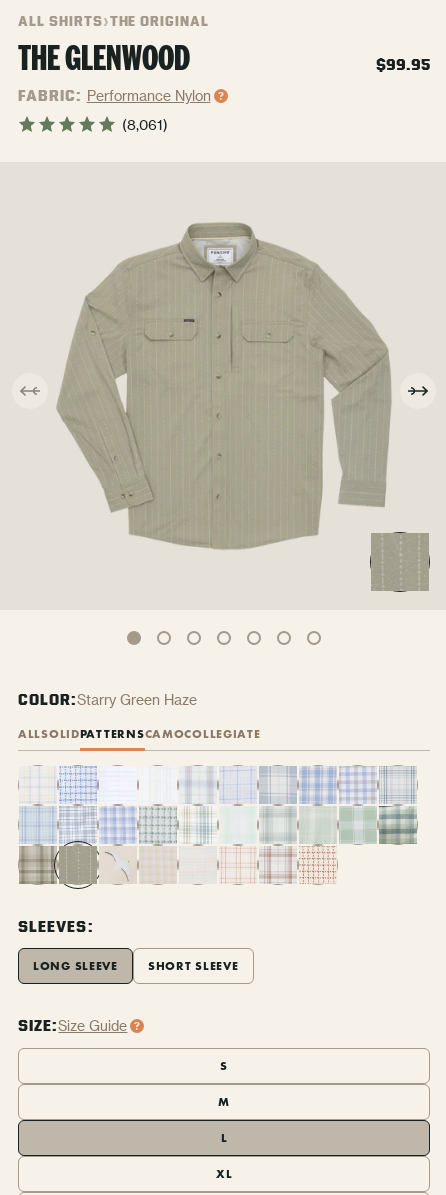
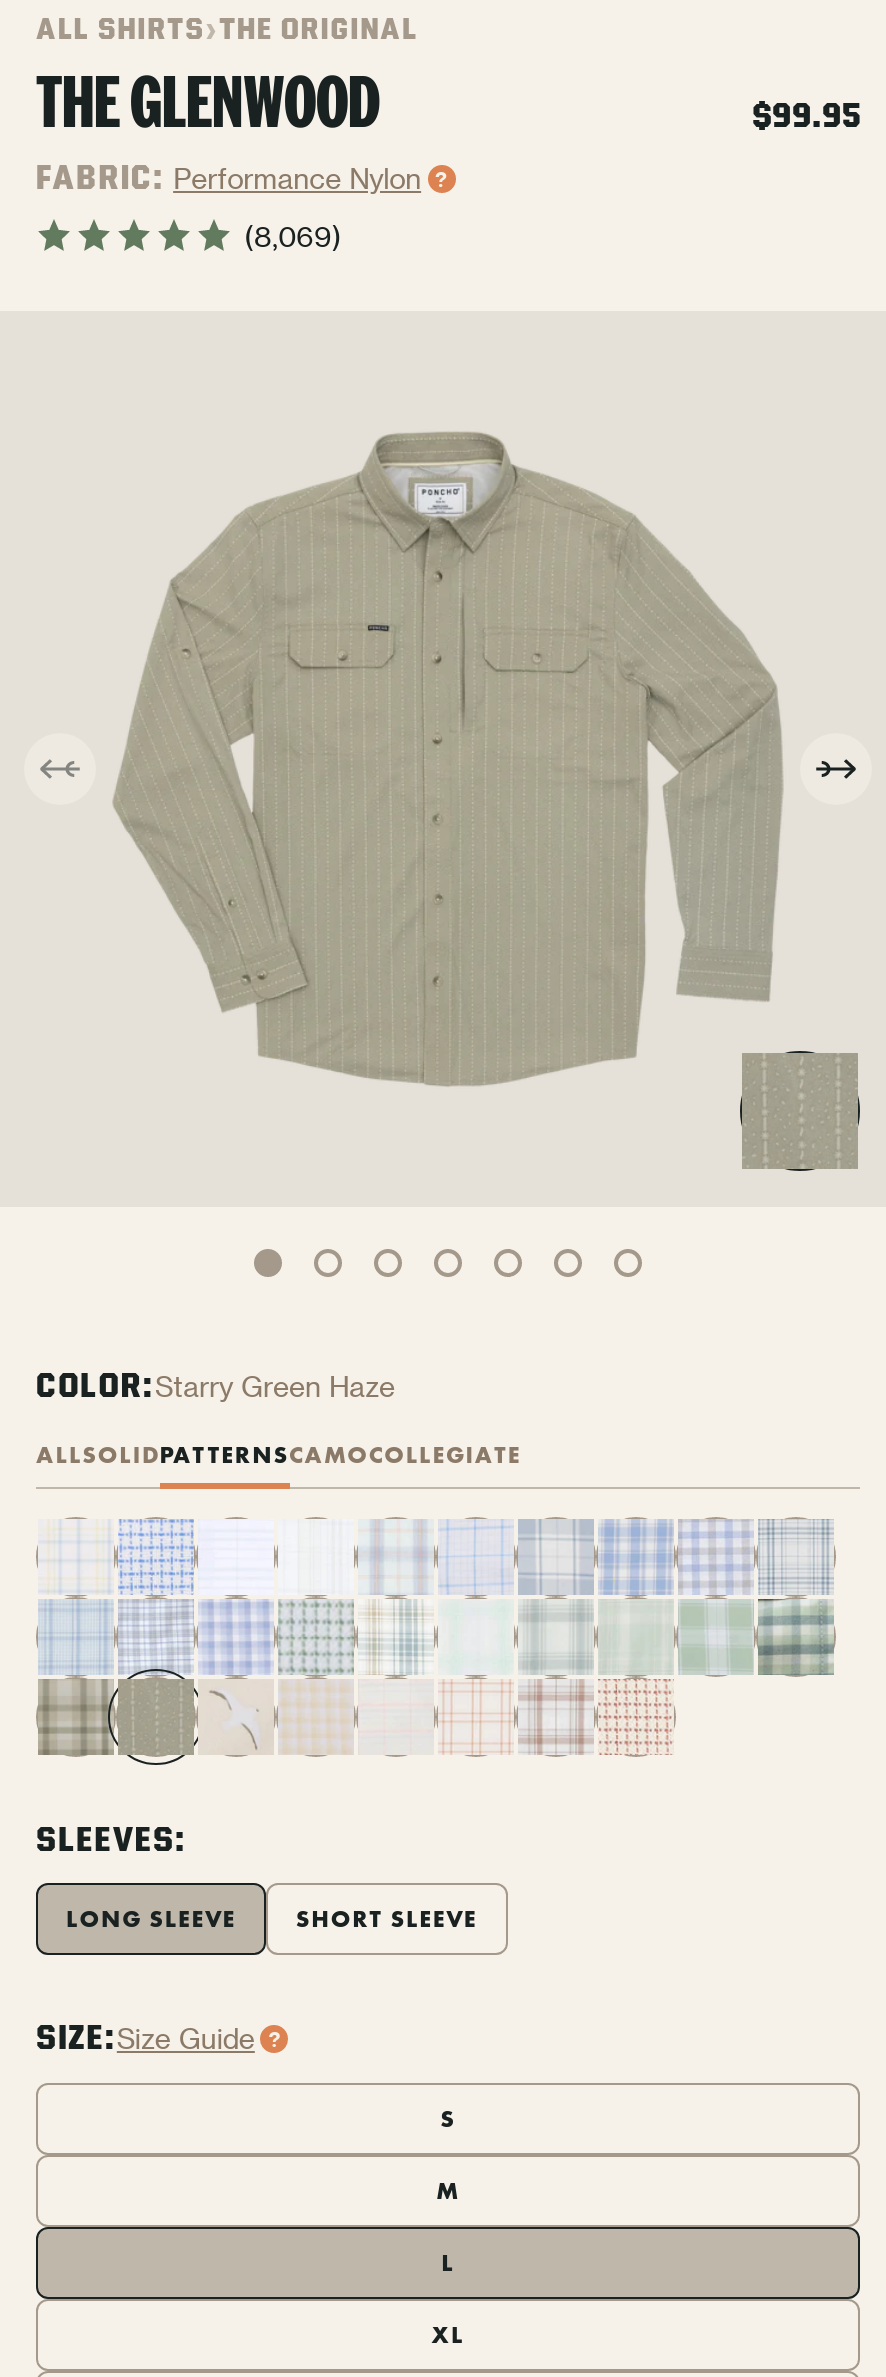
[122,115,168,132] (8,061) -> [244,218,342,252] (8,069)

